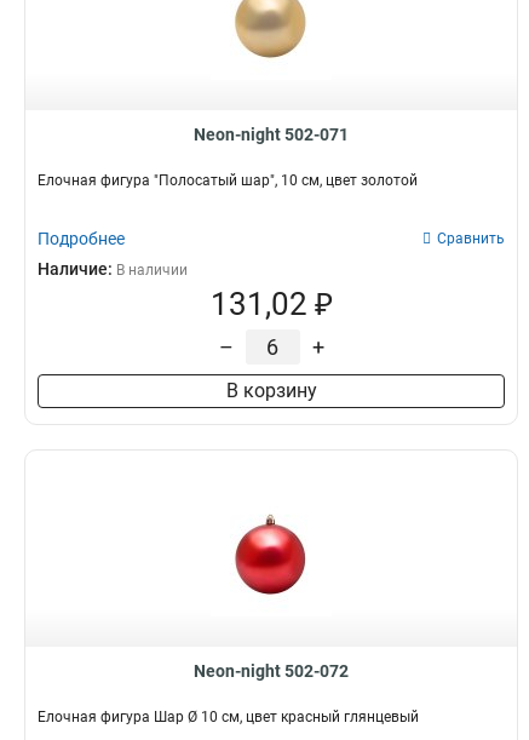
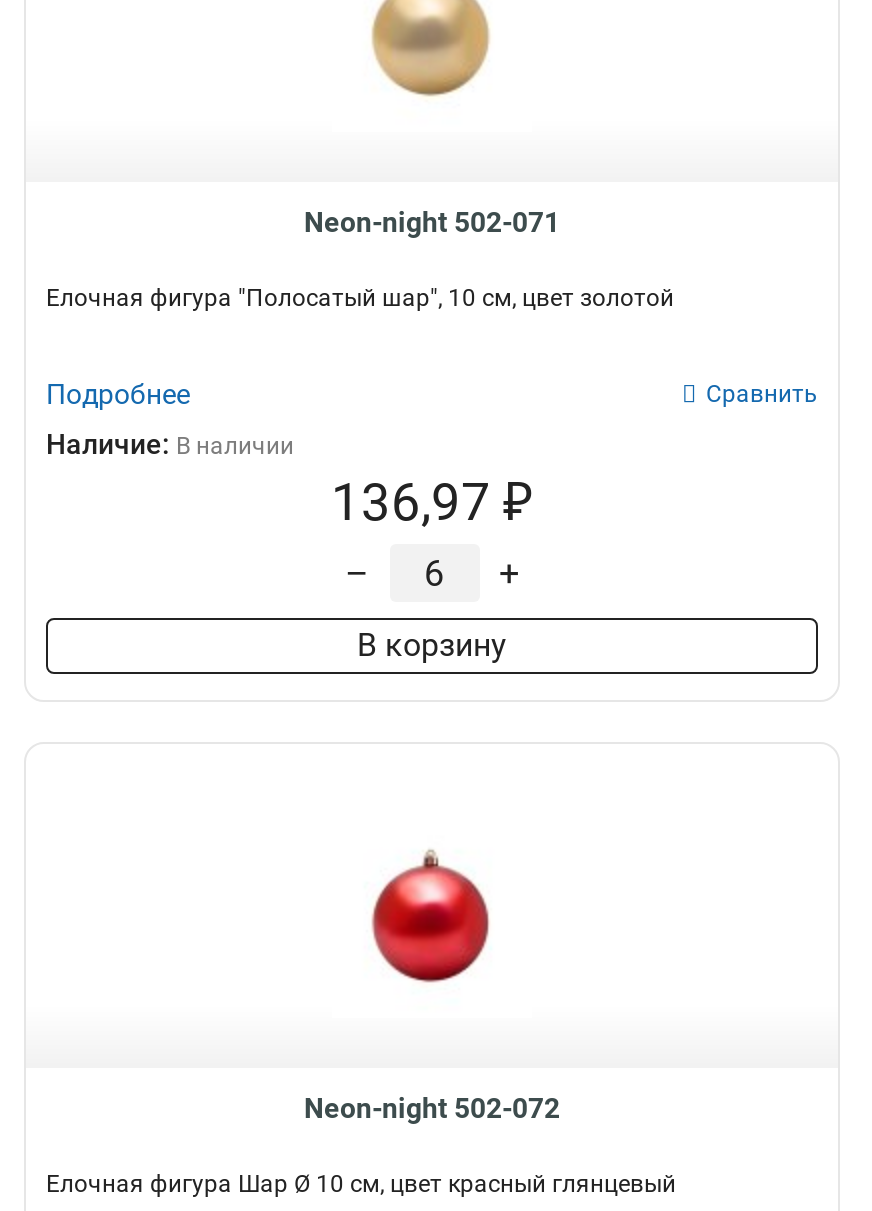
[210,286,332,322] 131,02 ₽ -> [331,472,533,532] 136,97 ₽

